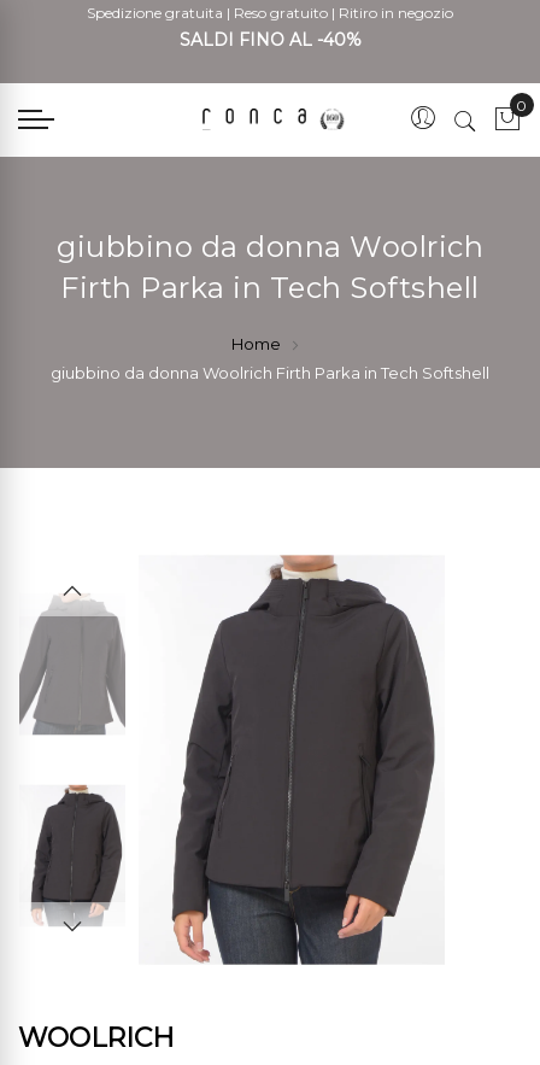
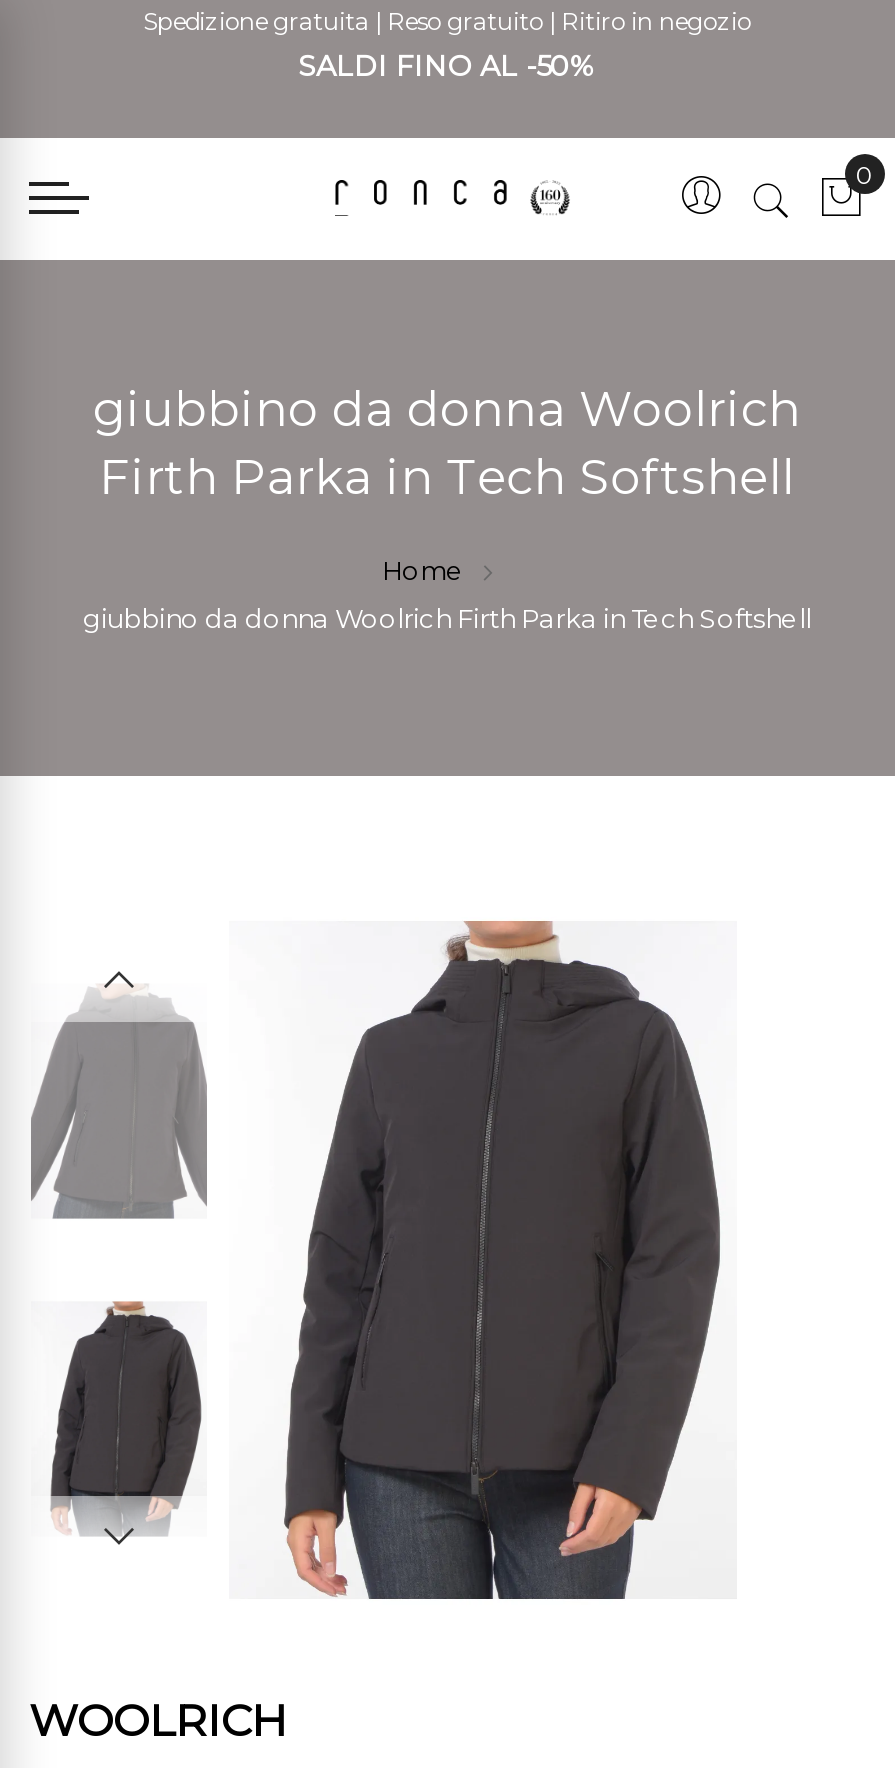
[179,29,361,51] SALDI FINO AL -40% -> [298,48,596,84] SALDI FINO AL -50%

